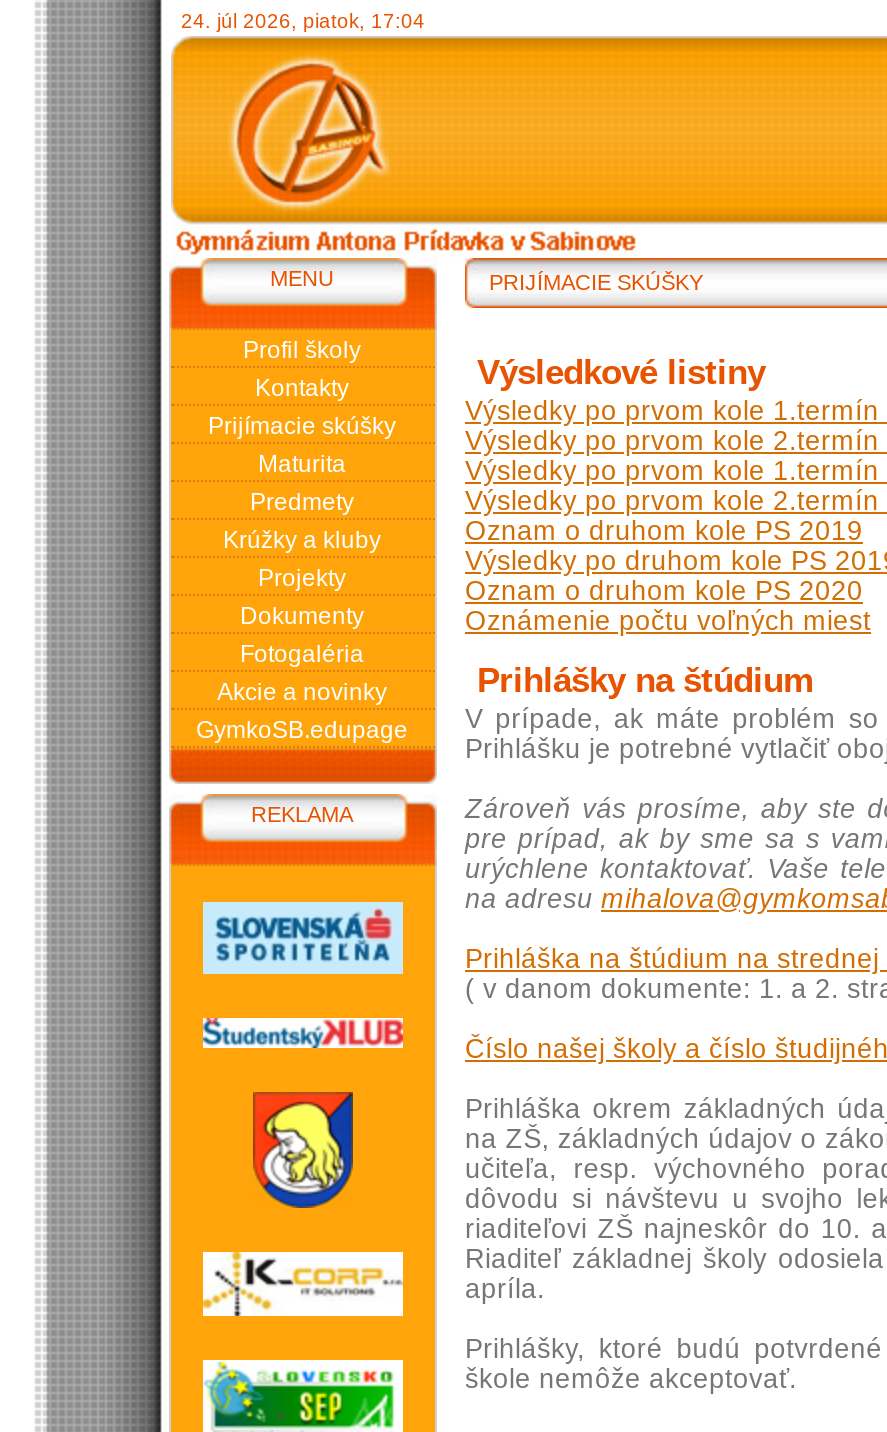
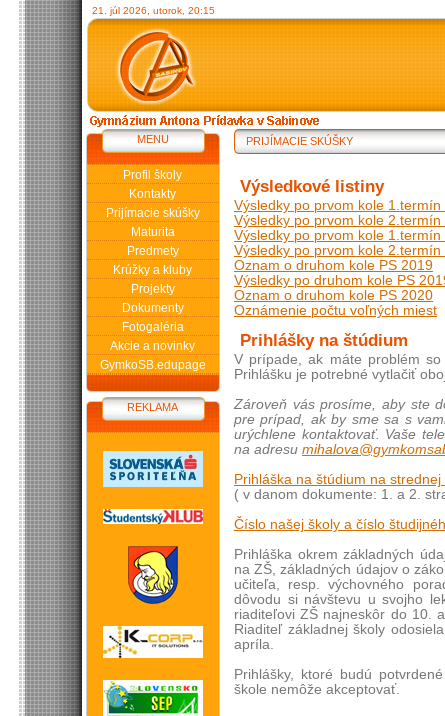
[181,10,425,32] 24. júl 2026, piatok, 17:04 -> [92,5,215,16] 21. júl 2026, utorok, 20:15

